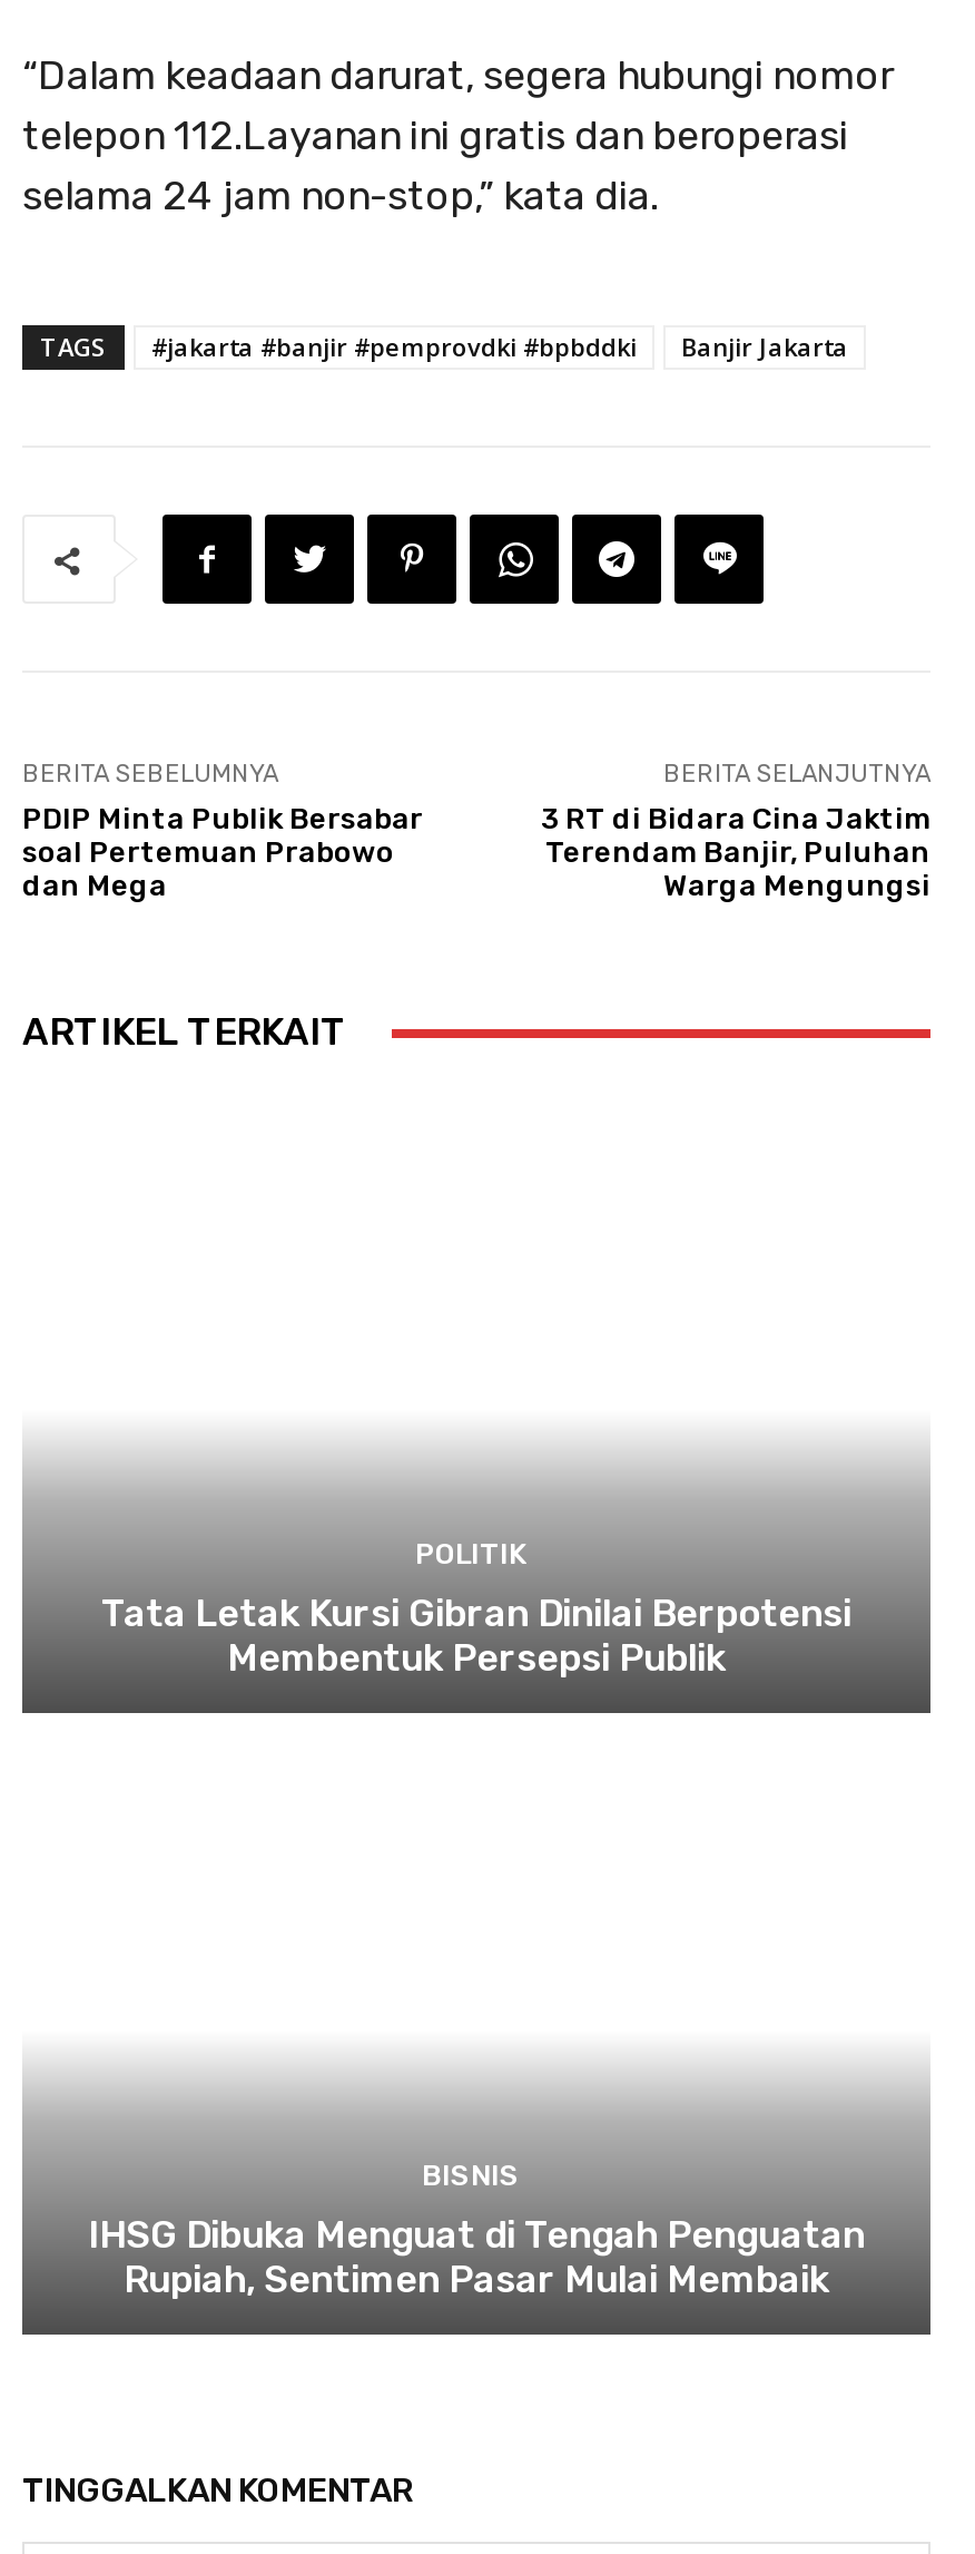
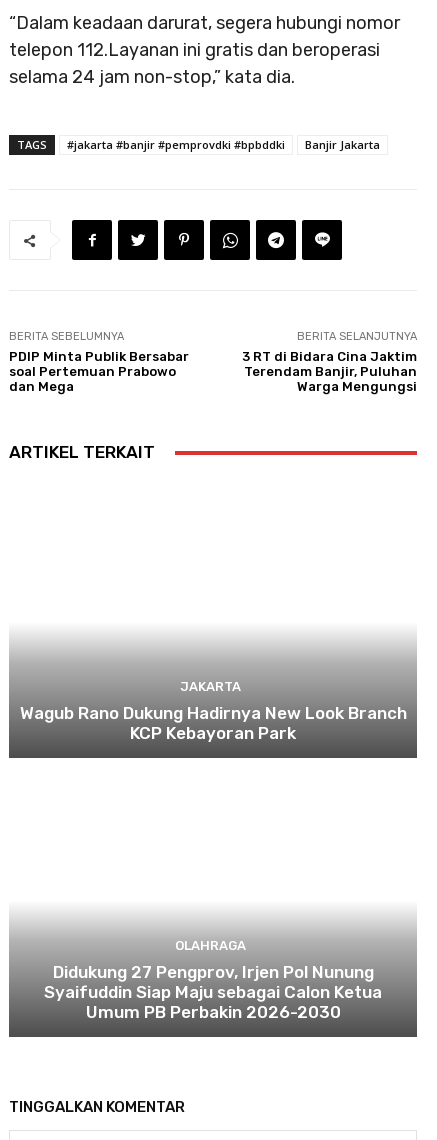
[101,1538,851,1681] POLITIK | Tata Letak Kursi Gibran Dinilai Berpotensi | Membentuk Persepsi Publik -> [19,679,406,743] JAKARTA | Wagub Rano Dukung Hadirnya New Look Branch | KCP Kebayoran Park
[88,2158,865,2300] BISNIS | IHSG Dibuka Menguat di Tengah Penguatan | Rupiah, Sentimen Pasar Mulai Membaik -> [44,938,382,1022] OLAHRAGA | Didukung 27 Pengprov, Irjen Pol Nunung | Syaifuddin Siap Maju sebagai Calon Ketua | Umum PB Perbakin 2026-2030

